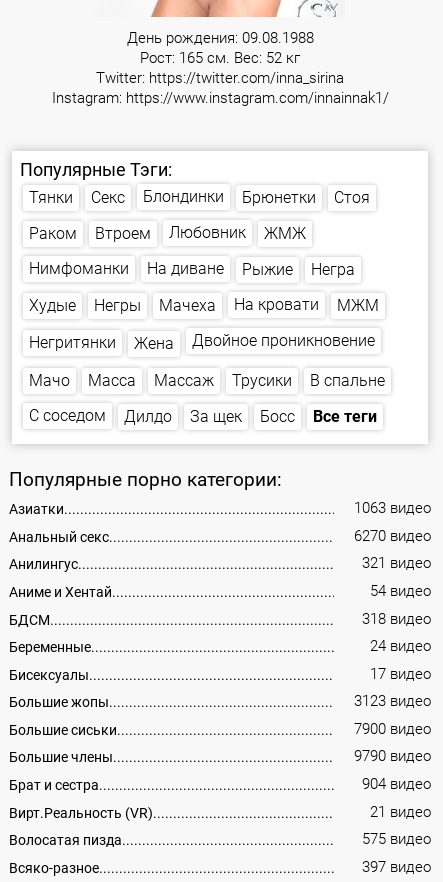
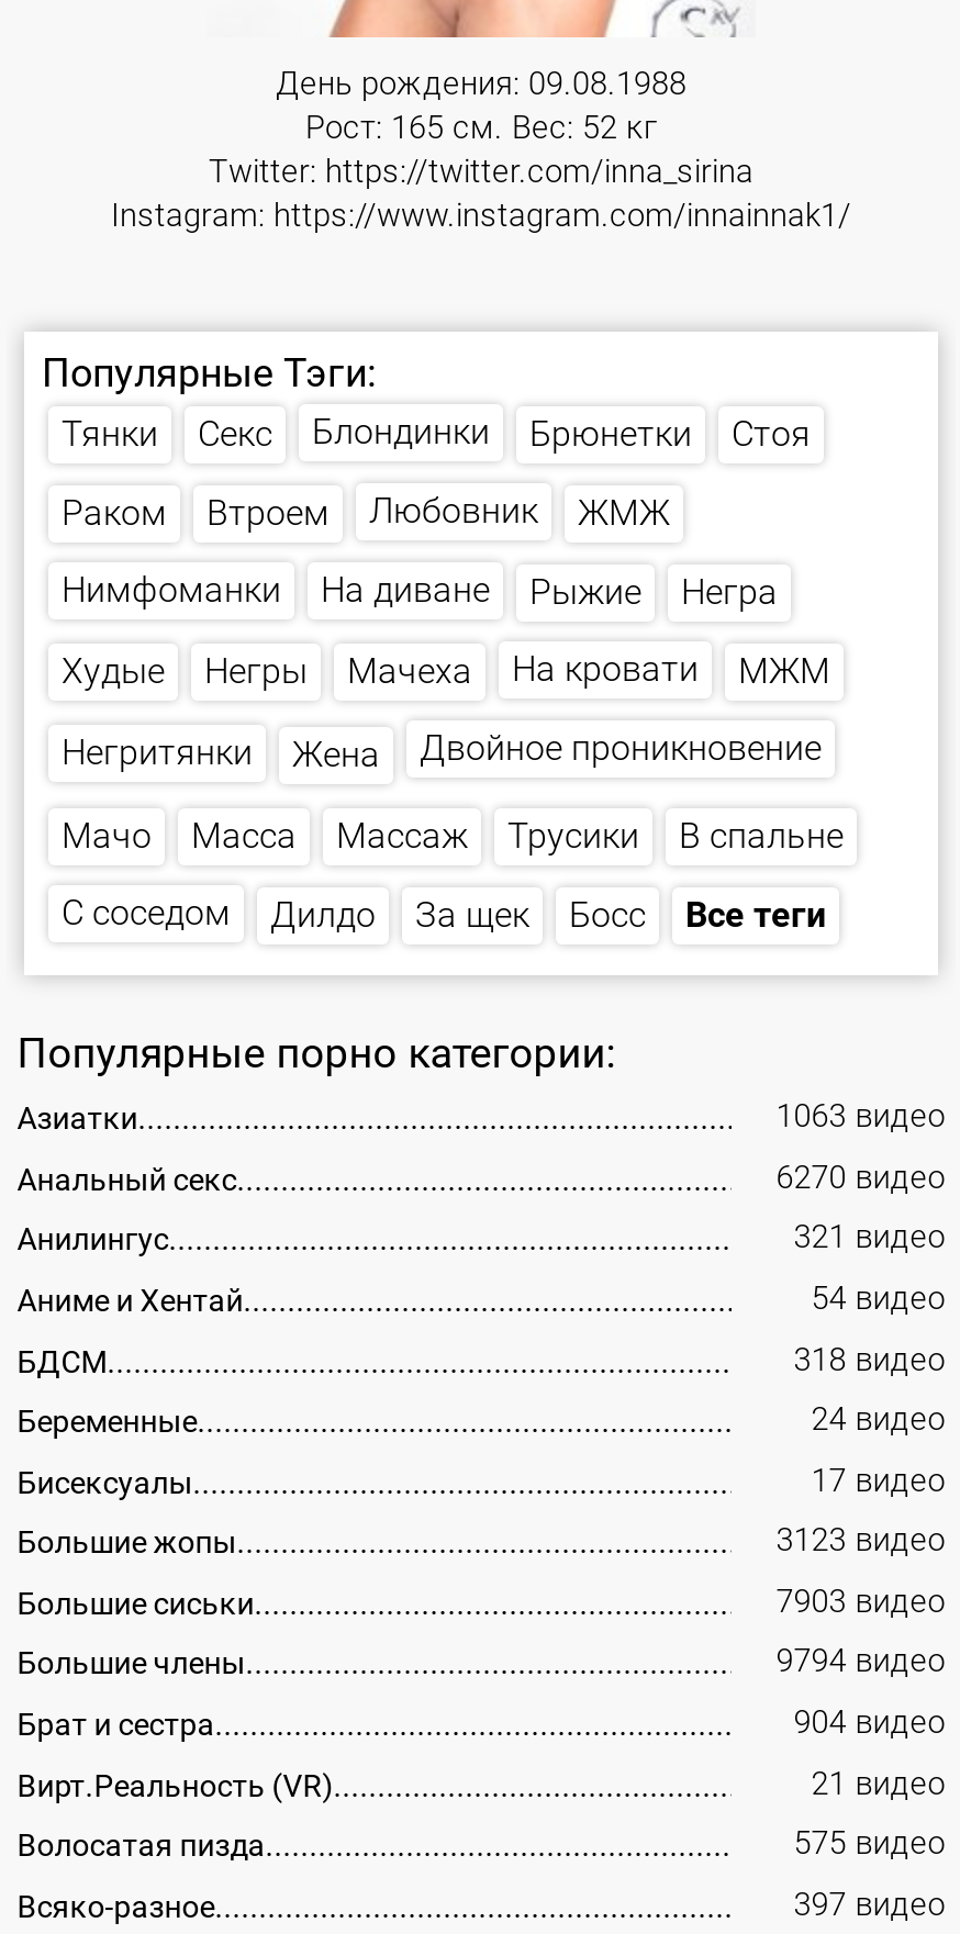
[354,721,431,738] 7900 видео -> [776,1583,945,1621] 7903 видео
[354,748,431,765] 9790 видео -> [776,1644,945,1681] 9794 видео

